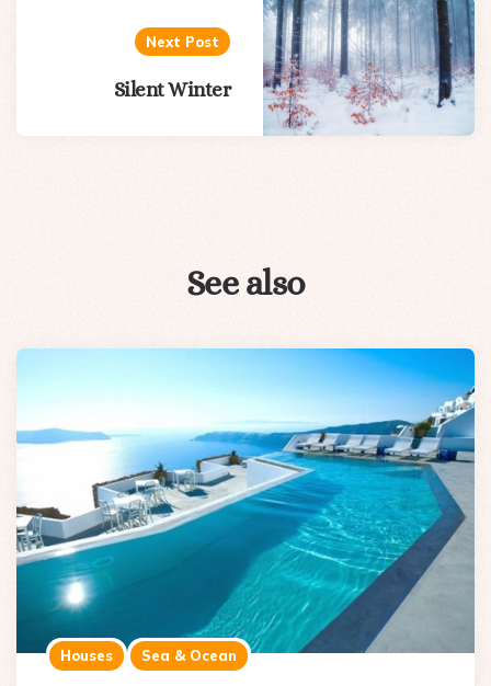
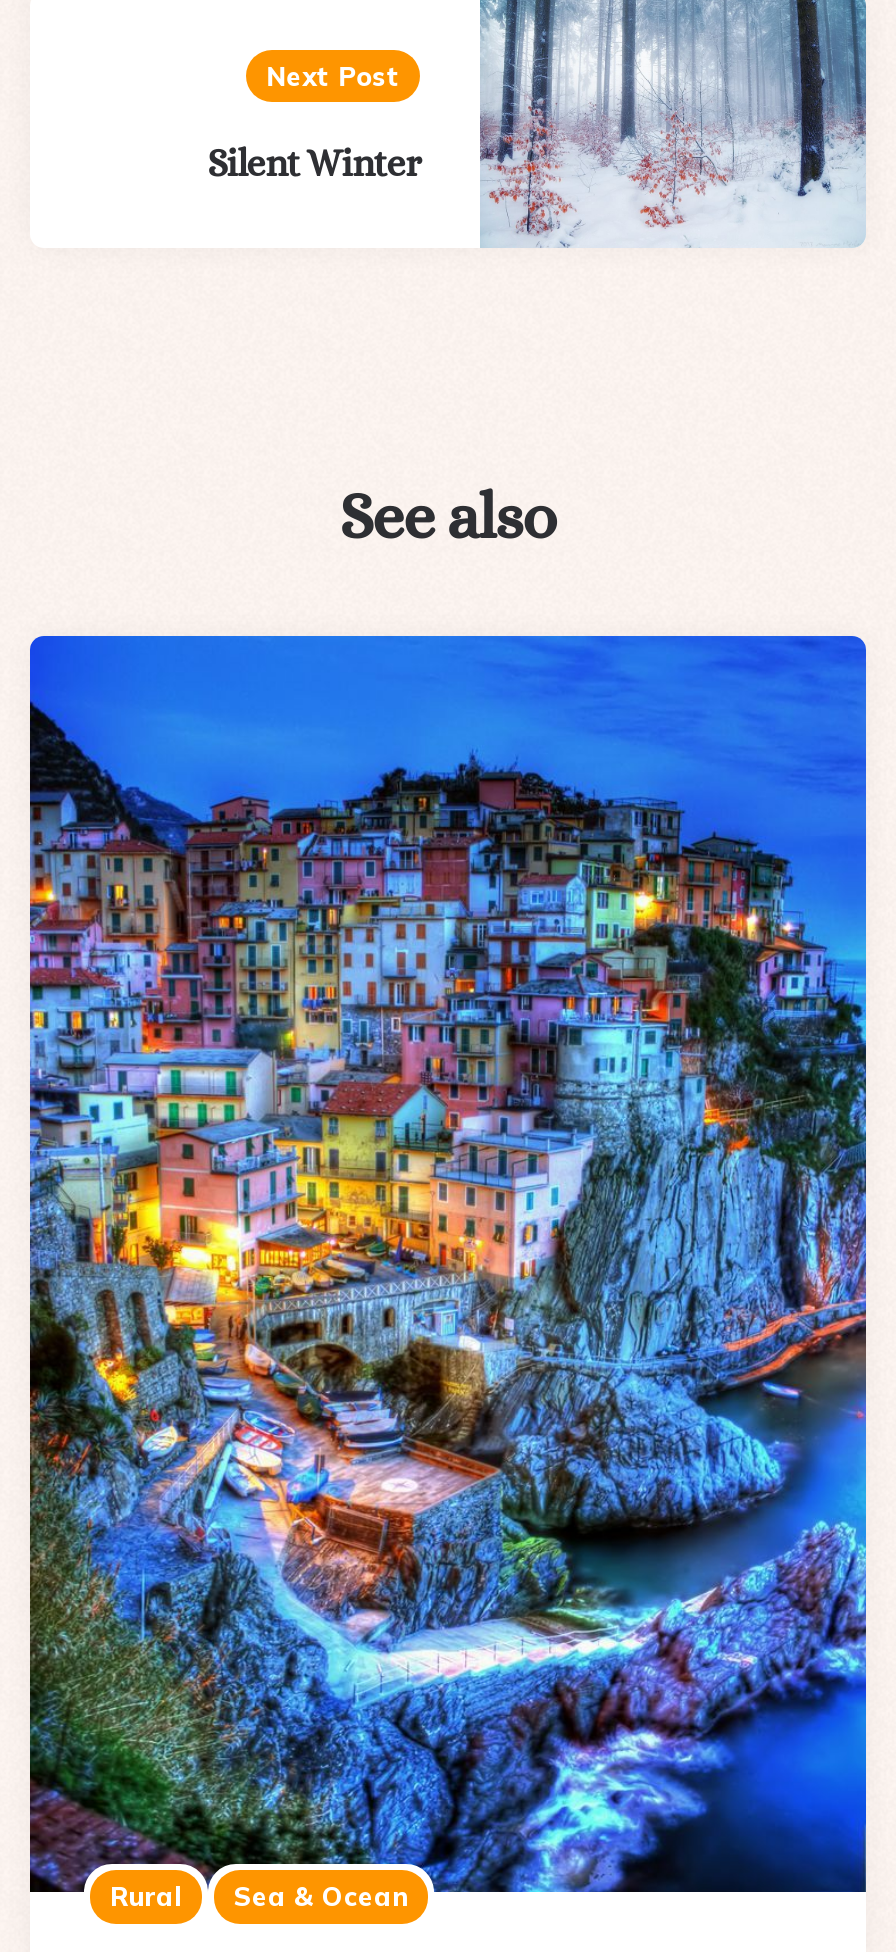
[16,348,476,664] [image] | Houses -> [28,634,868,1911] [image] | Rural

